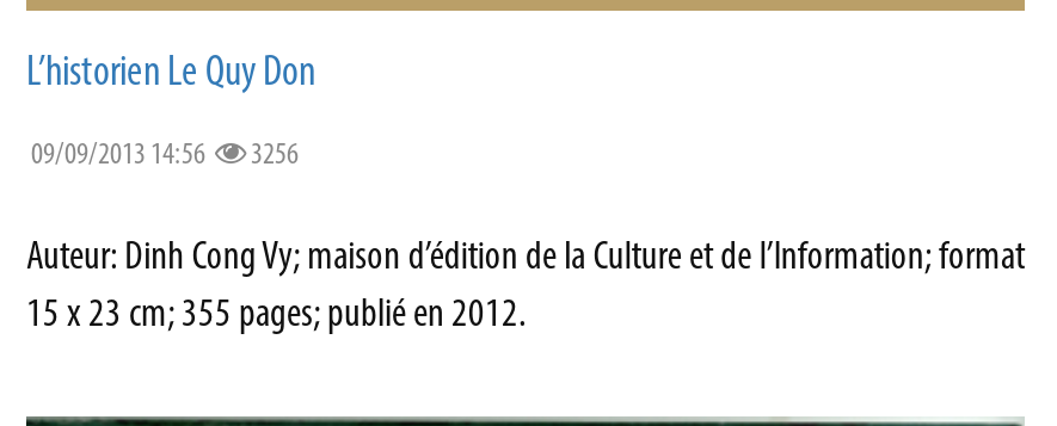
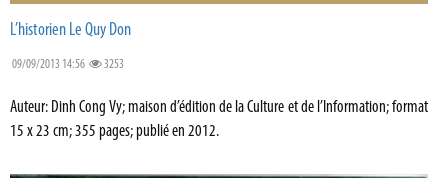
[31,139,299,170] 09/09/2013 14:56 3256 -> [12,58,124,71] 09/09/2013 14:56 3253

